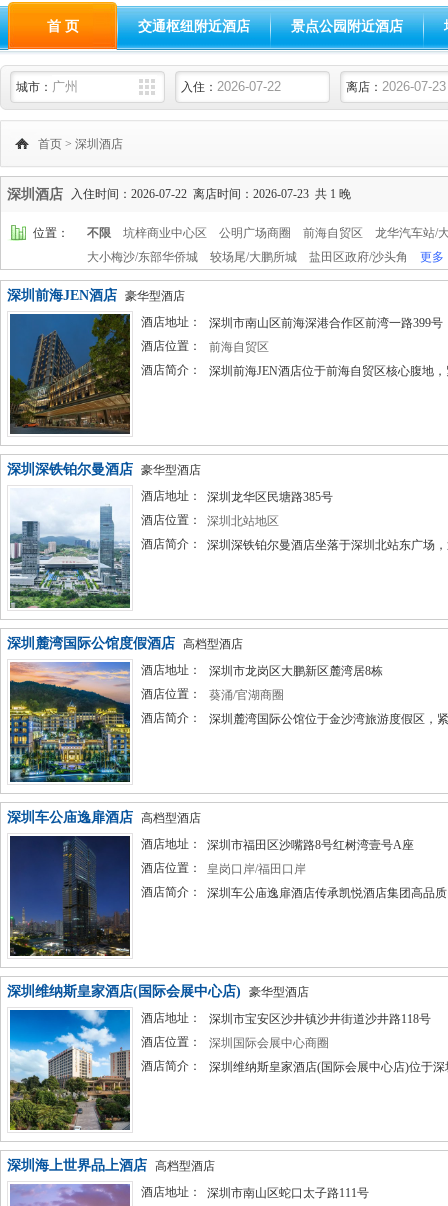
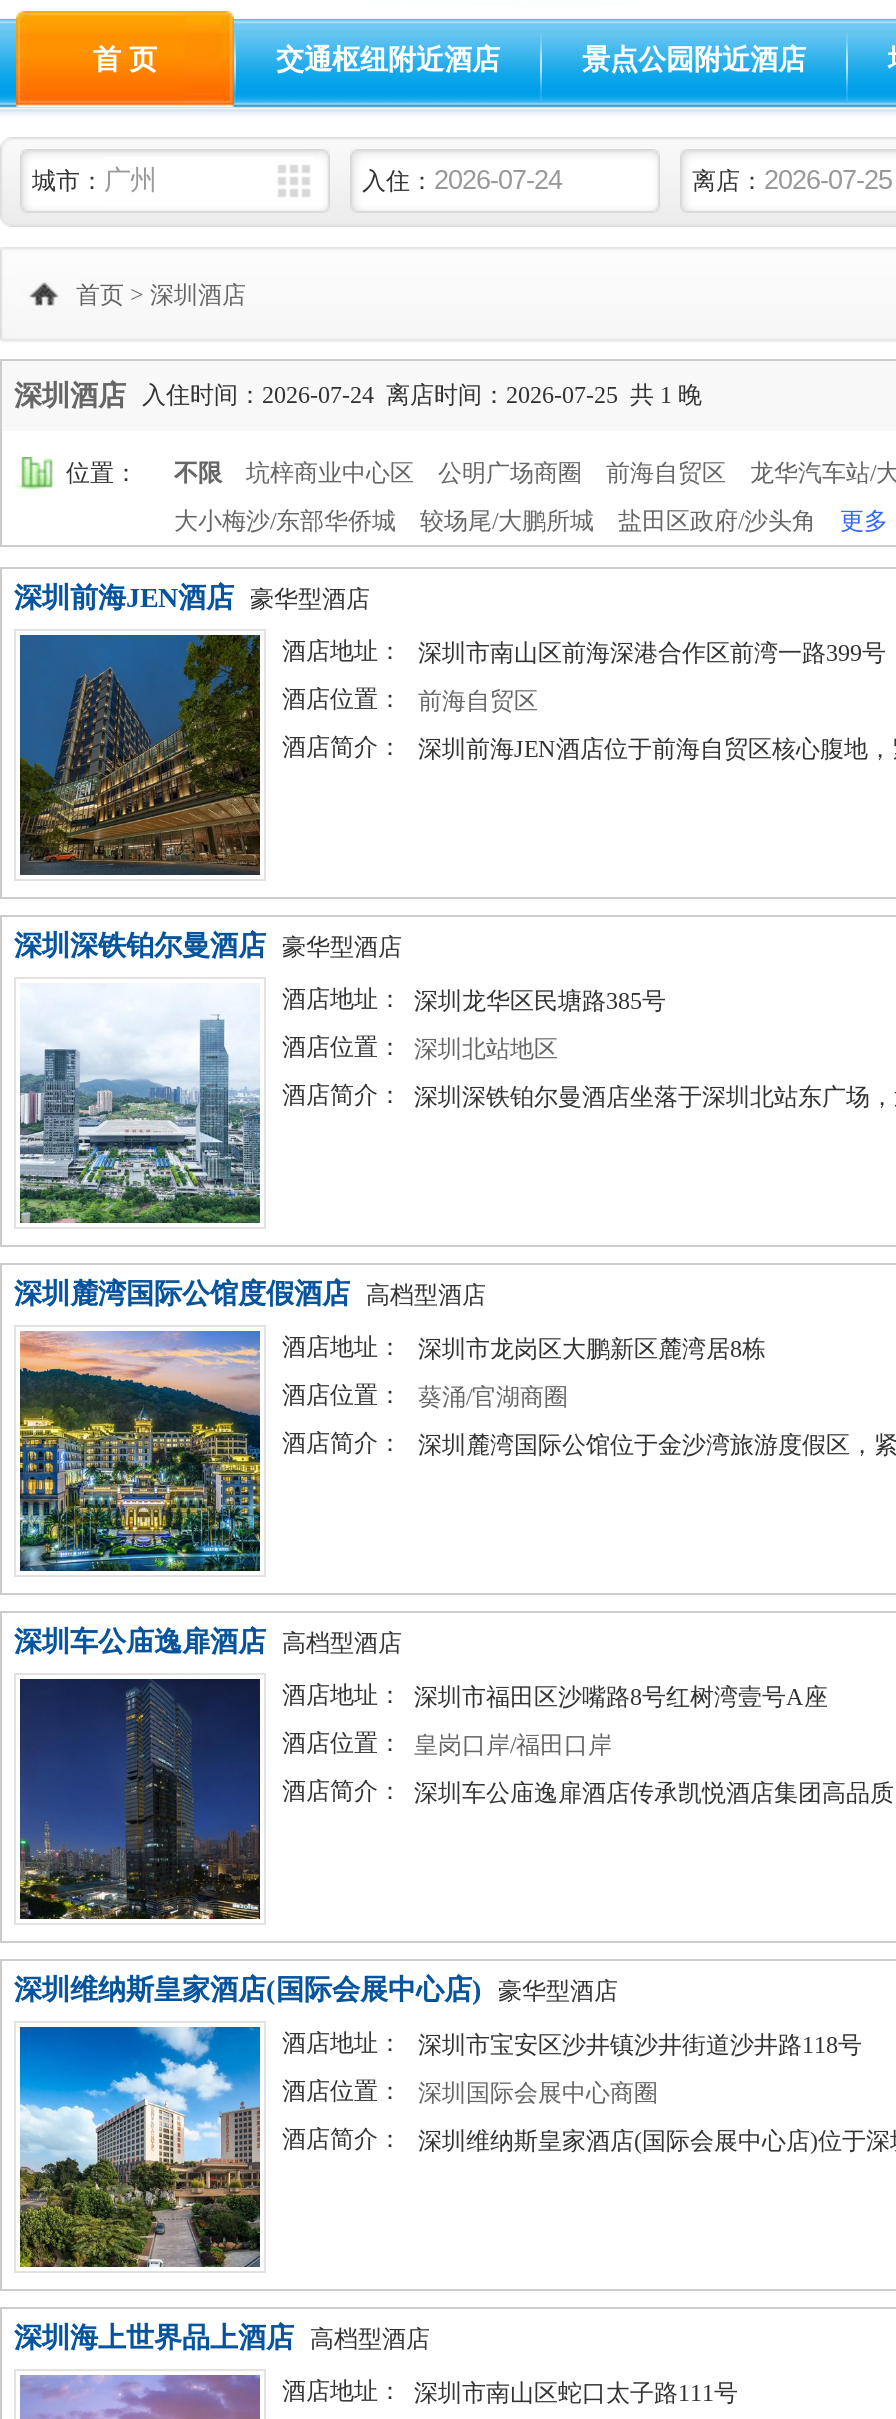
[7,187,351,202] 深圳酒店 入住时间：2026-07-22 离店时间：2026-07-23 共 1 晚 -> [14,381,702,411] 深圳酒店 入住时间：2026-07-24 离店时间：2026-07-25 共 1 晚

